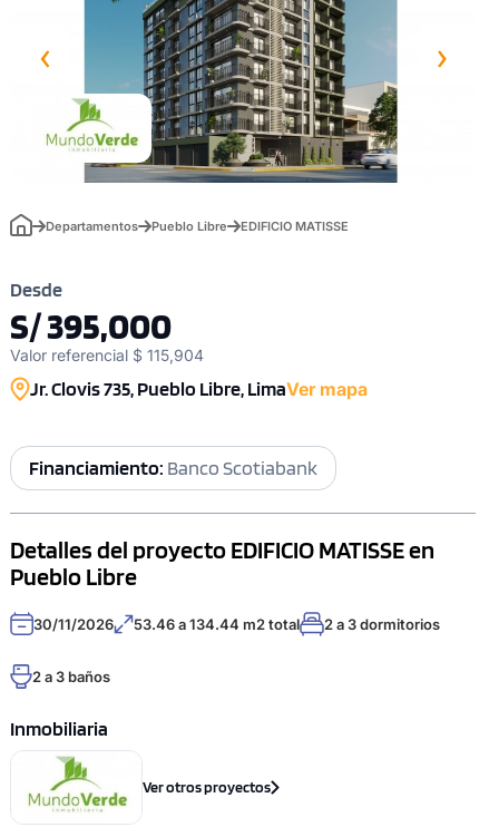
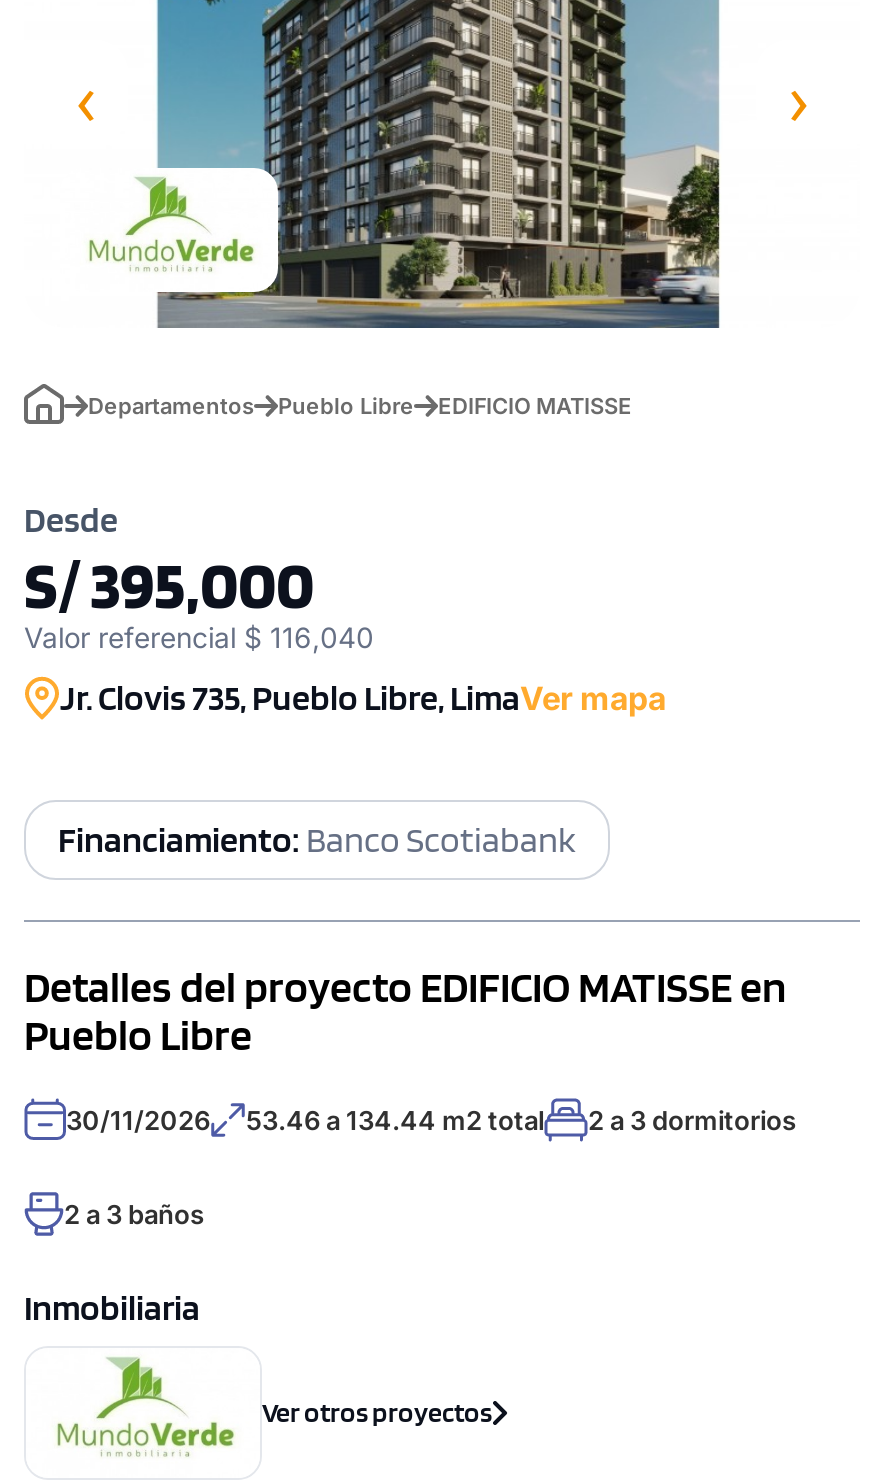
[10,345,204,364] Valor referencial $ 115,904 -> [24,619,374,653] Valor referencial $ 116,040

